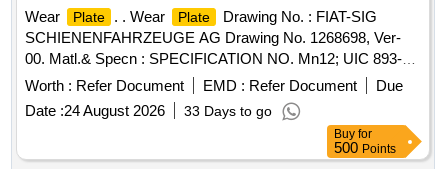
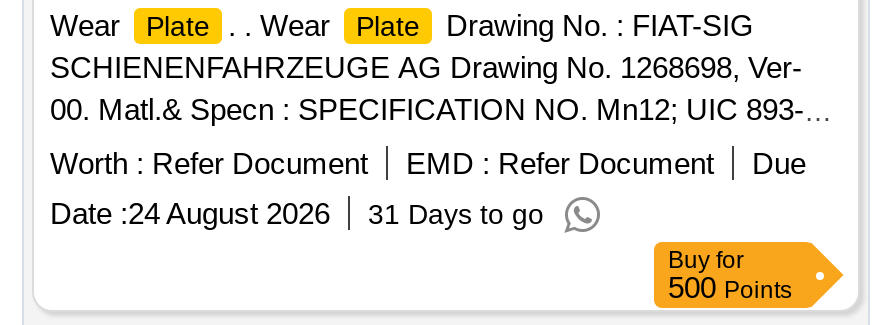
[25,102,272,119] Date : 24 August 2026 33 Days to go -> [50,196,544,230] Date : 24 August 2026 31 Days to go

